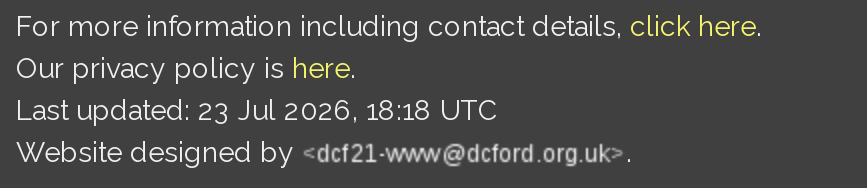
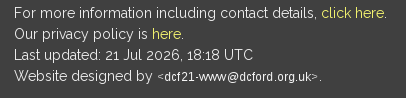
[16,94,498,126] Last updated: 23 Jul 2026, 18:18 UTC -> [14,47,253,63] Last updated: 21 Jul 2026, 18:18 UTC

